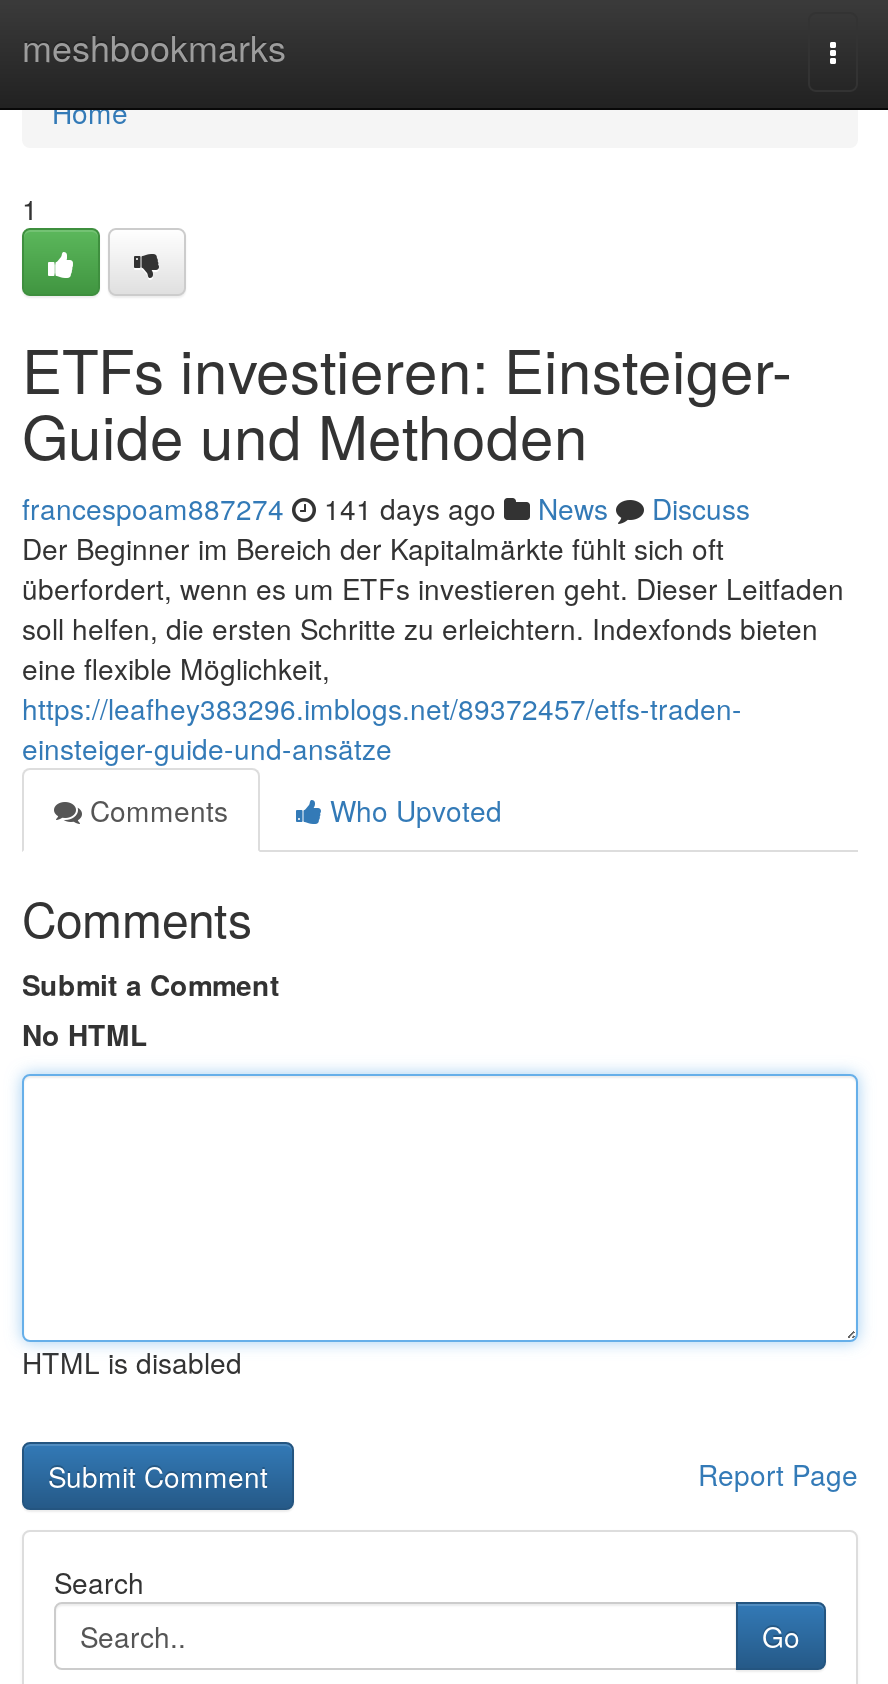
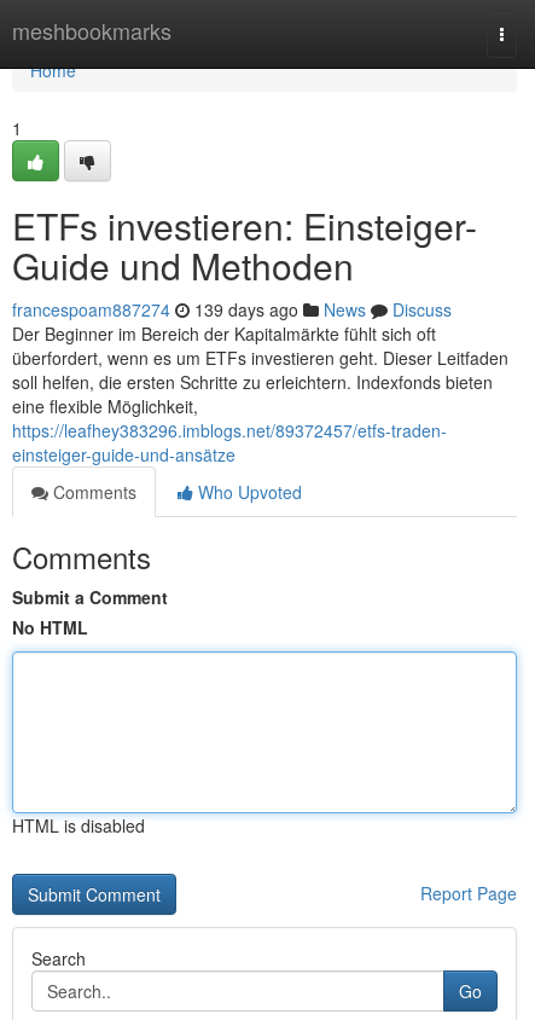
[22,488,750,528] francespoam887274 141 days ago News Discuss -> [12,297,452,321] francespoam887274 139 days ago News Discuss

